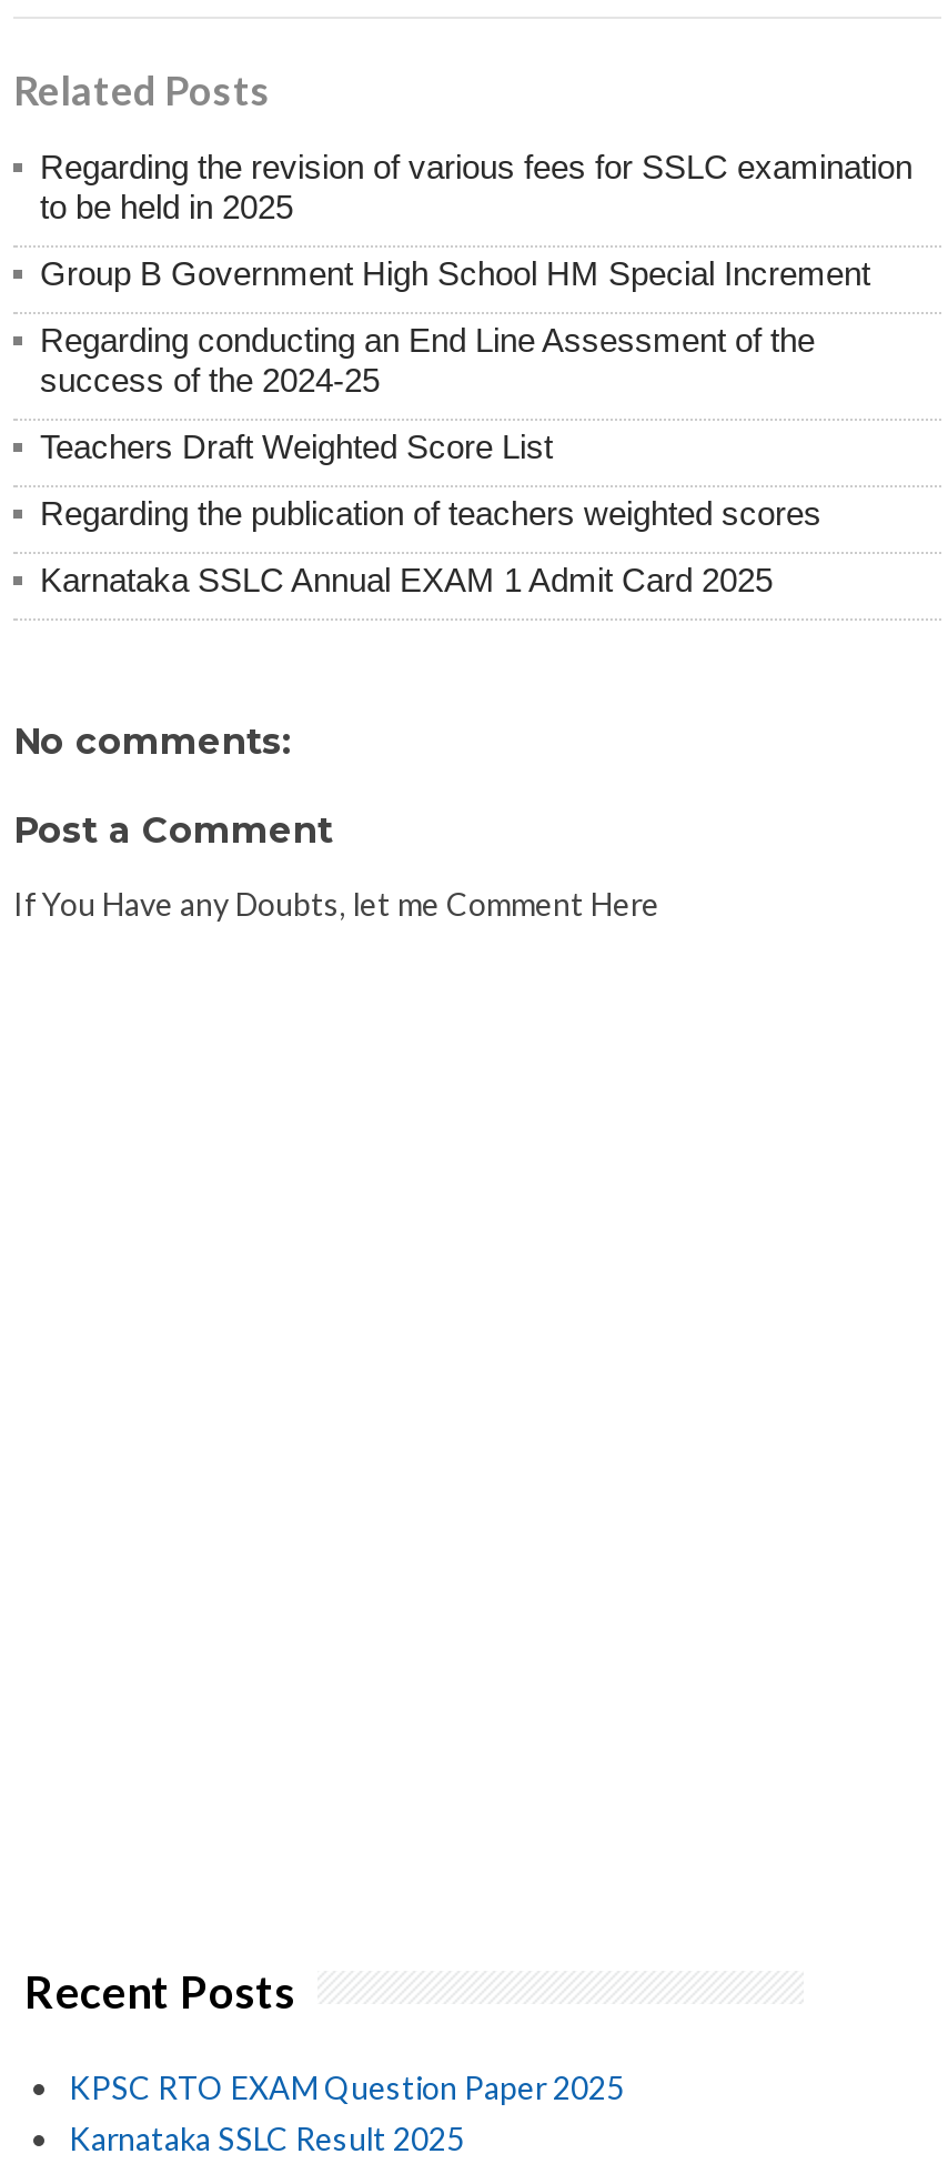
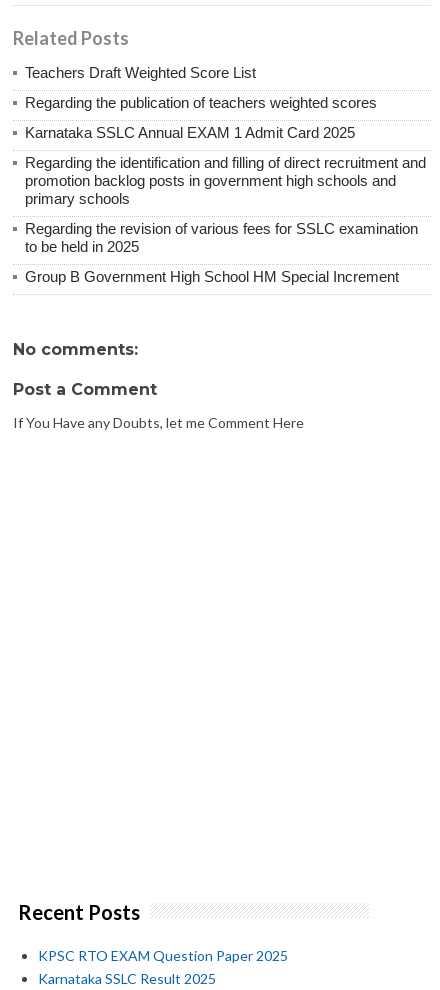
moved [40,148,912,292] -> [25,220,418,285]: Regarding the revision of various fees for SSLC examination | to be held in 2025 | Group B Government High School HM Special Increment
[40,321,815,399] Regarding conducting an End Line Assessment of the | success of the 2024-25 -> none
moved [40,428,821,599] -> [25,64,377,141]: Teachers Draft Weighted Score List | Regarding the publication of teachers weighted scores | Karnataka SSLC Annual EXAM 1 Admit Card 2025
none -> [25,154,426,207] Regarding the identification and filling of direct recruitment and | promotion backlog posts in government high schools and | primary schools

